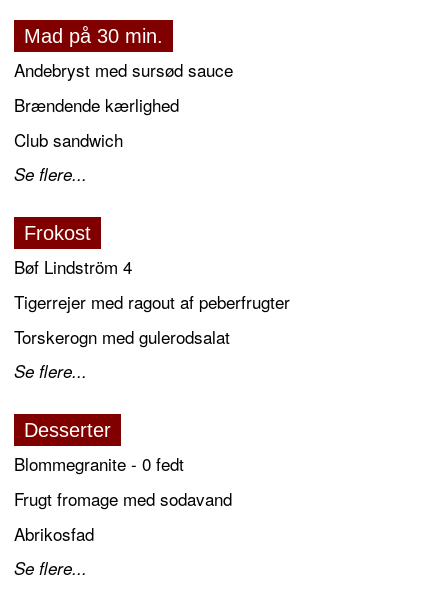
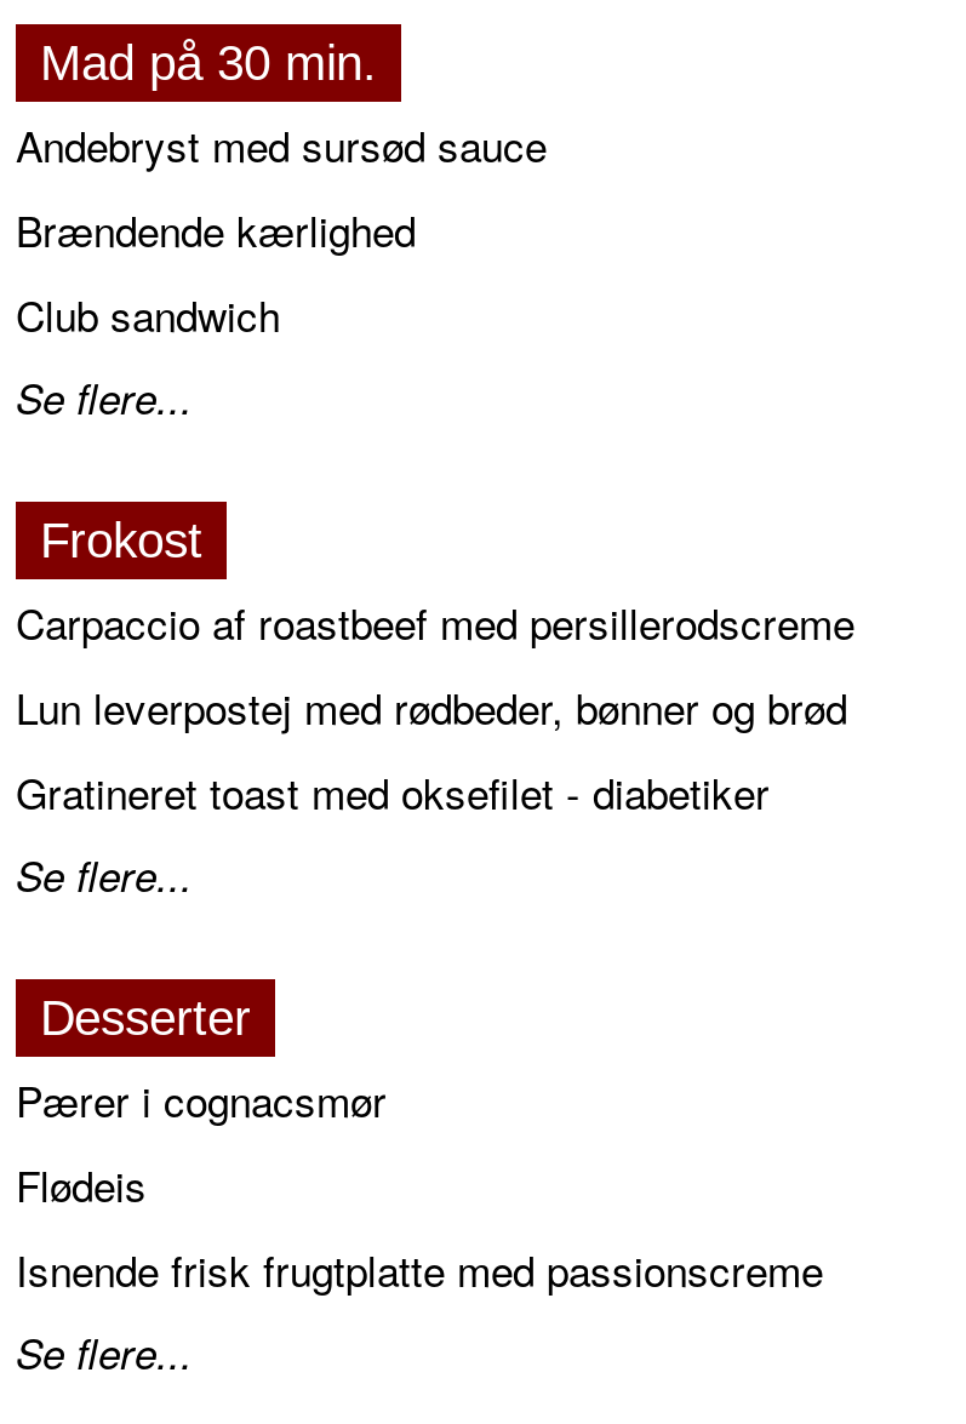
[14,254,290,349] Bøf Lindström 4 | Tigerrejer med ragout af peberfrugter | Torskerogn med gulerodsalat -> [16,592,854,822] Carpaccio af roastbeef med persillerodscreme | Lun leverpostej med rødbeder, bønner og brød | Gratineret toast med oksefilet - diabetiker
[14,451,232,546] Blommegranite - 0 fedt | Frugt fromage med sodavand | Abrikosfad -> [16,1069,823,1300] Pærer i cognacsmør | Flødeis | Isnende frisk frugtplatte med passionscreme

